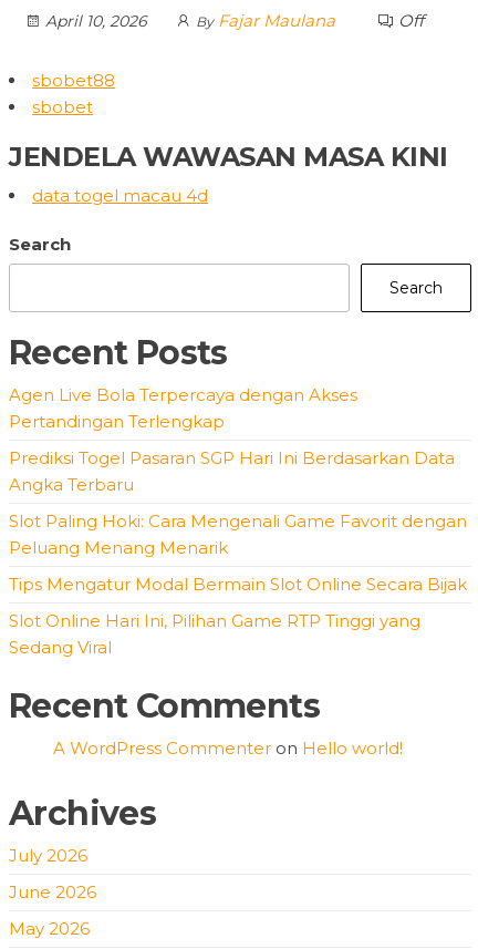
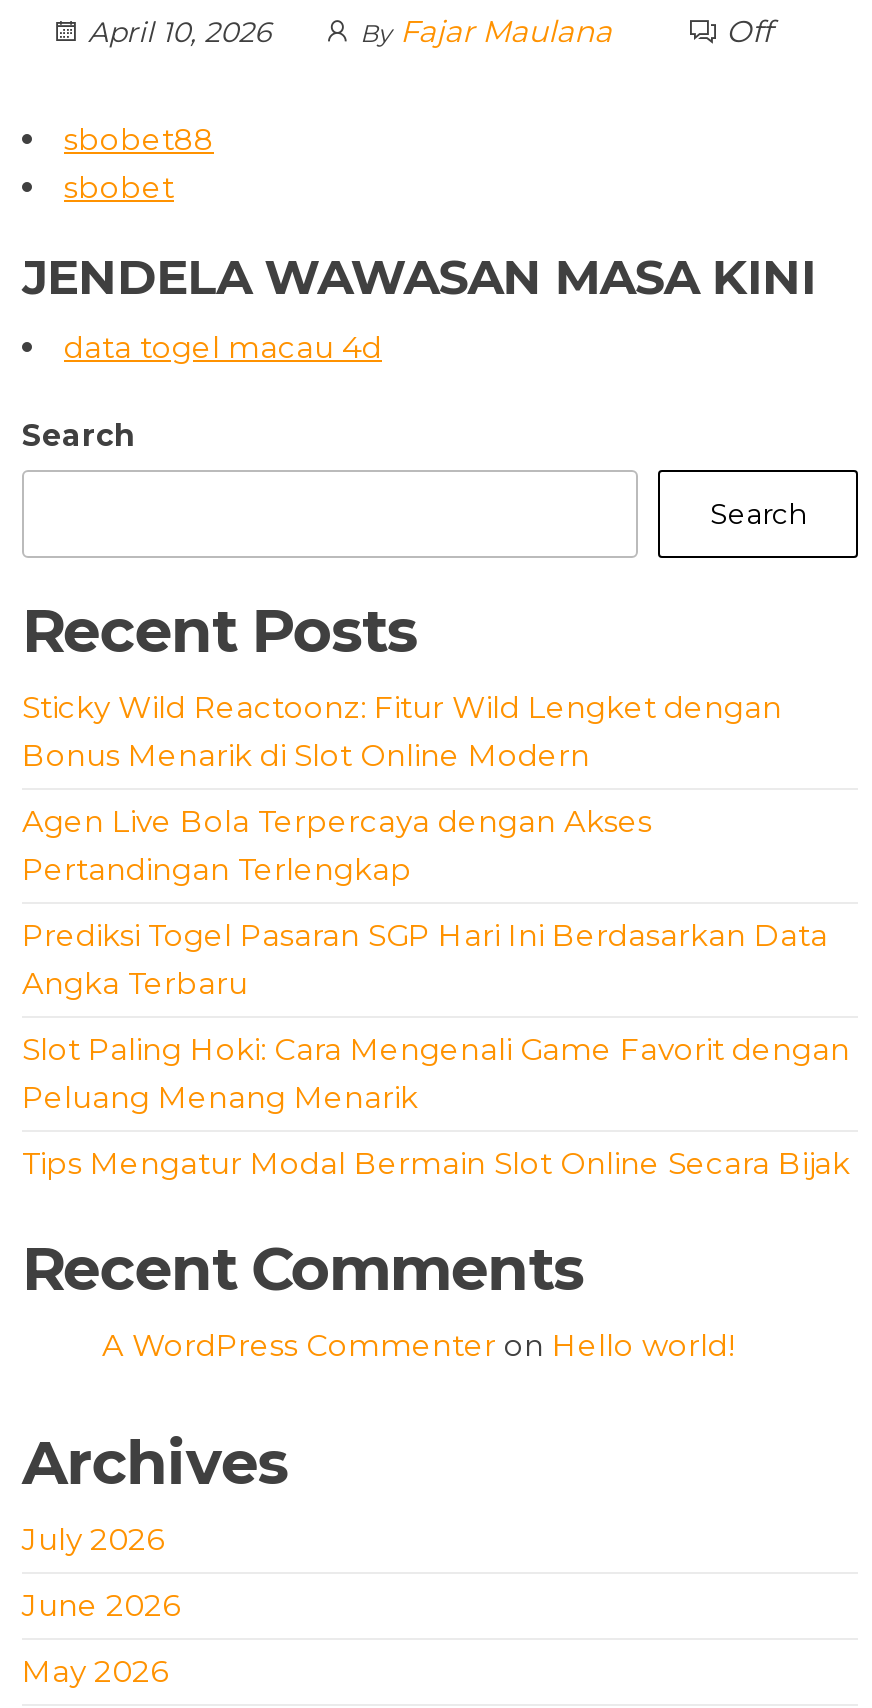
none -> [22,687,782,773] Sticky Wild Reactoonz: Fitur Wild Lengket dengan | Bonus Menarik di Slot Online Modern
moved [9,384,467,594] -> [22,801,850,1181]: Agen Live Bola Terpercaya dengan Akses | Pertandingan Terlengkap | Prediksi Togel Pasaran SGP Hari Ini Berdasarkan Data | Angka Terbaru | Slot Paling Hoki: Cara Mengenali Game Favorit dengan | Peluang Menang Menarik | Tips Mengatur Modal Bermain Slot Online Secara Bijak
[9,610,420,657] Slot Online Hari Ini, Pilihan Game RTP Tinggi yang | Sedang Viral -> none

